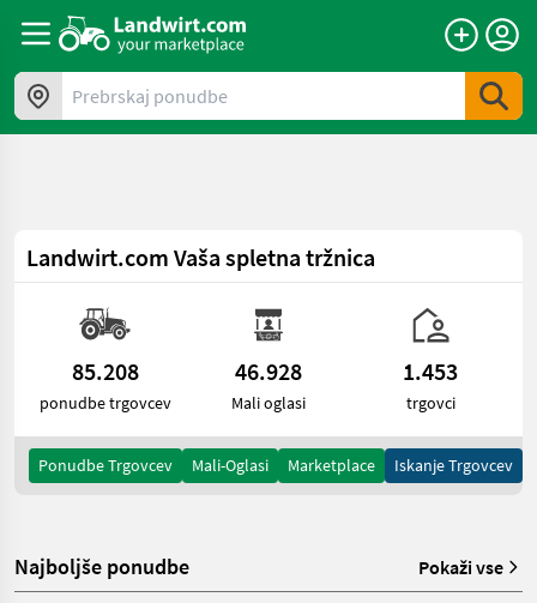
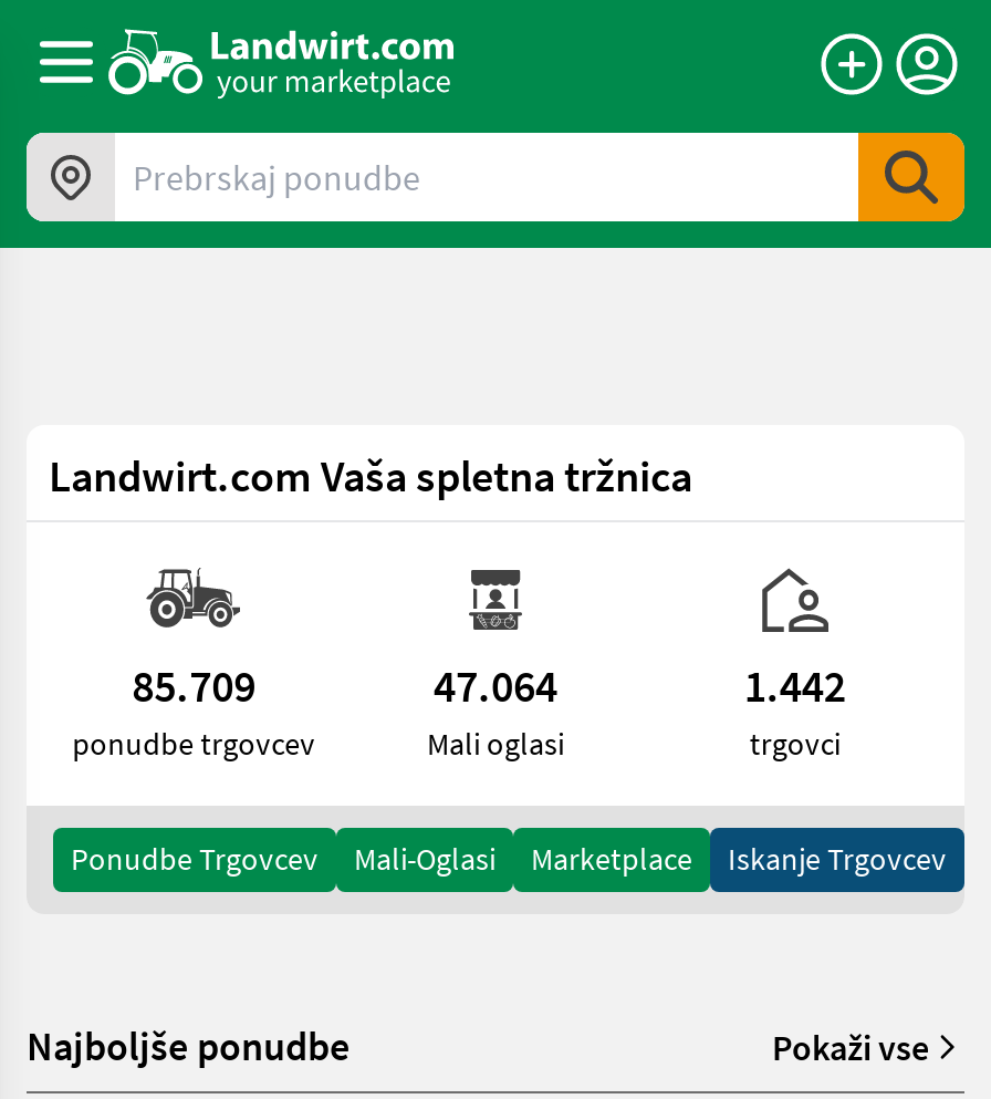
[72,356,139,386] 85.208 -> [132,657,256,713] 85.709
[235,356,302,386] 46.928 -> [434,657,557,713] 47.064
[403,356,458,386] 1.453 -> [744,657,846,713] 1.442

